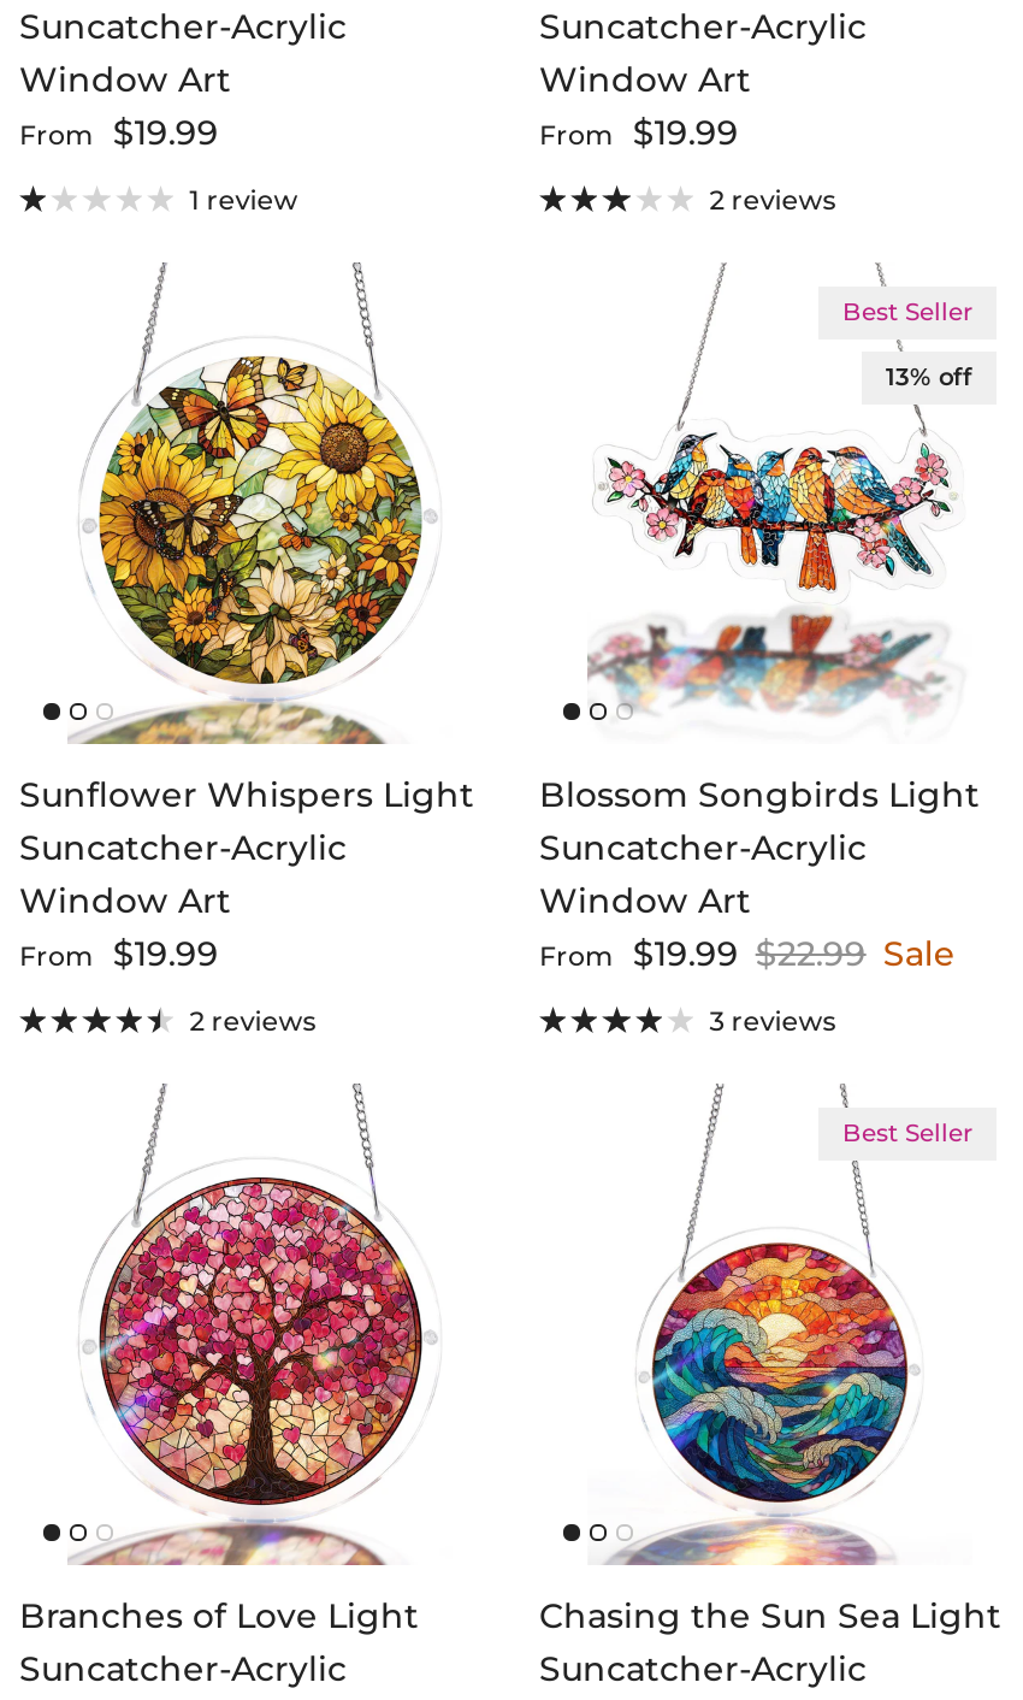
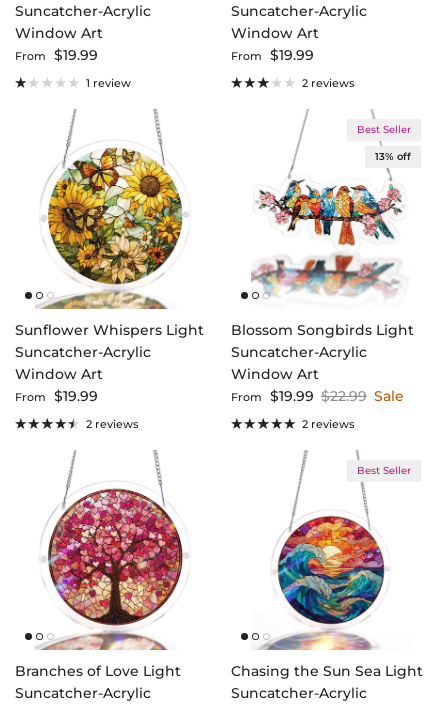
[709,1005,837,1039] 3 reviews -> [302,417,355,431] 2 reviews

